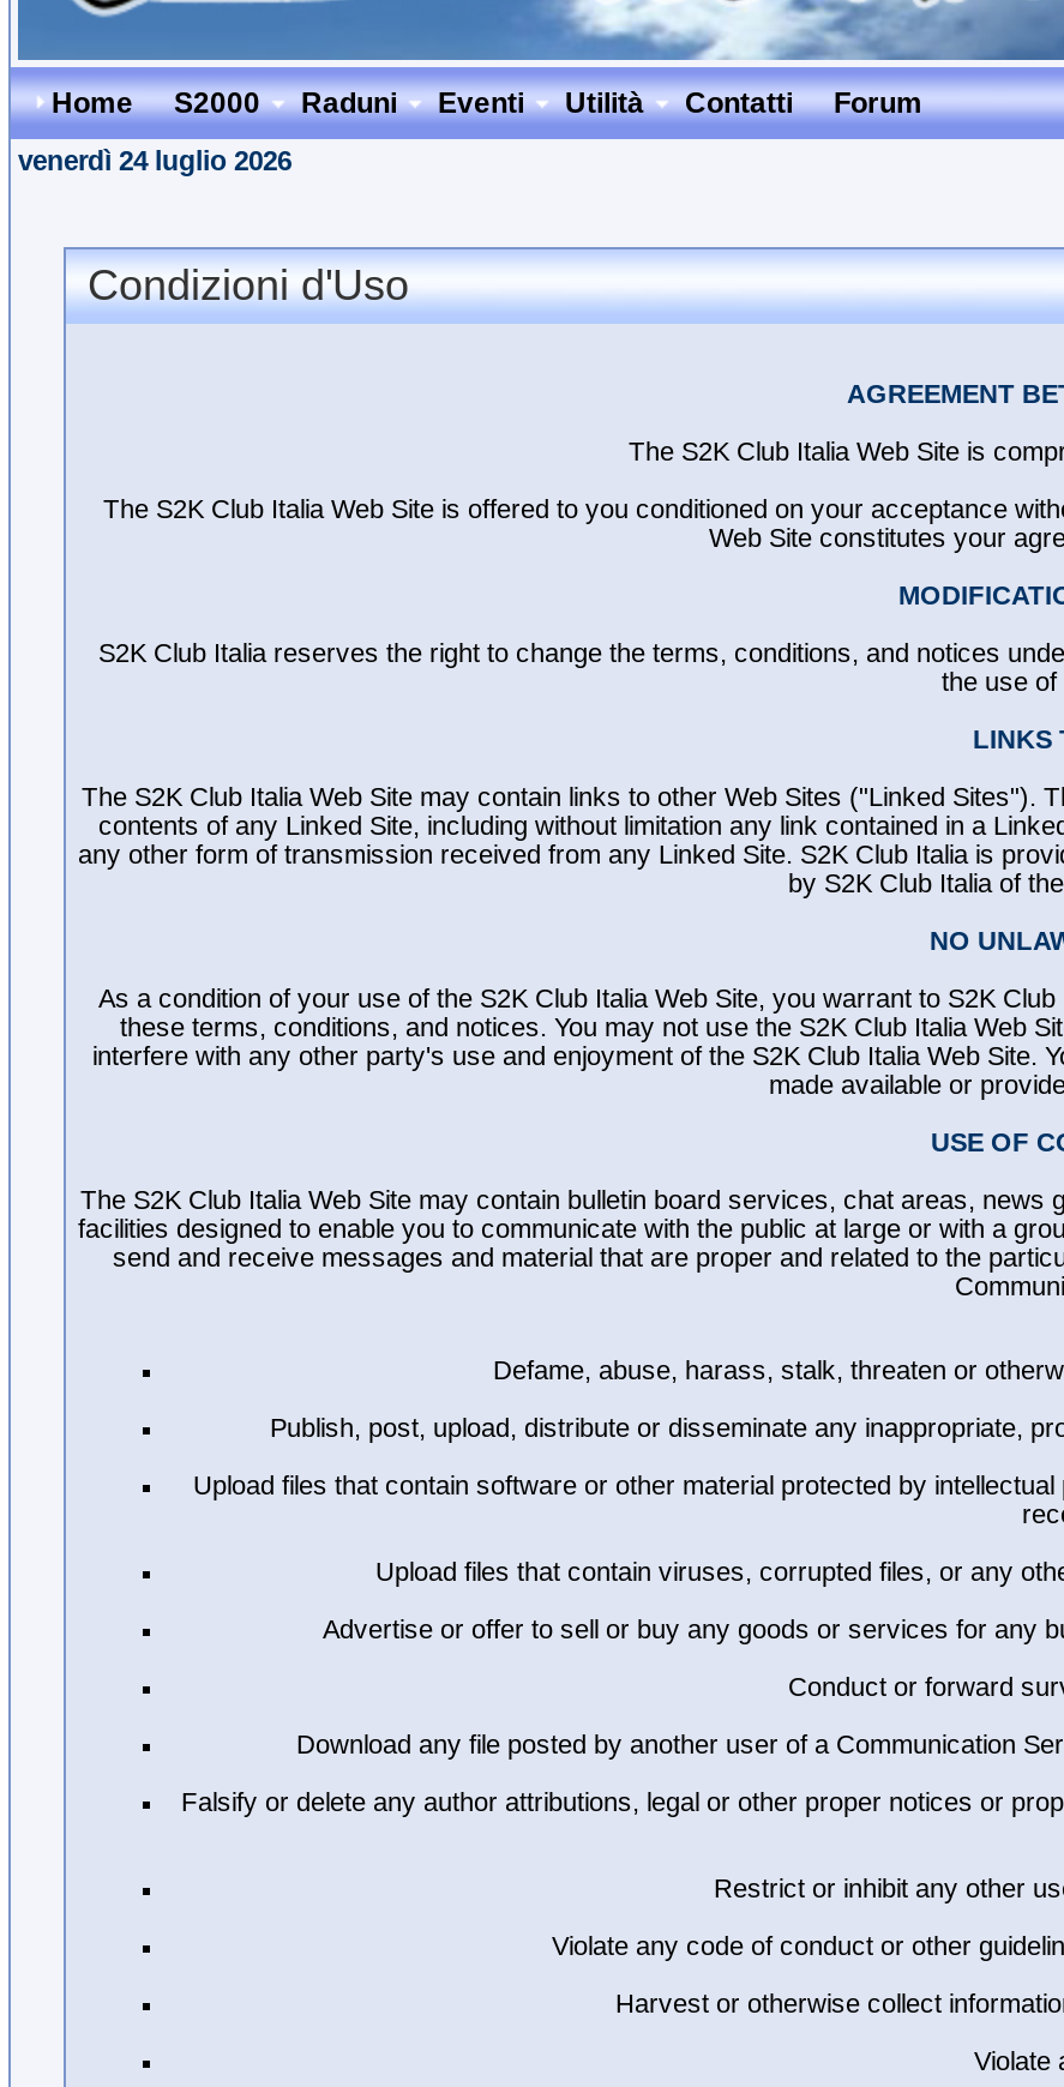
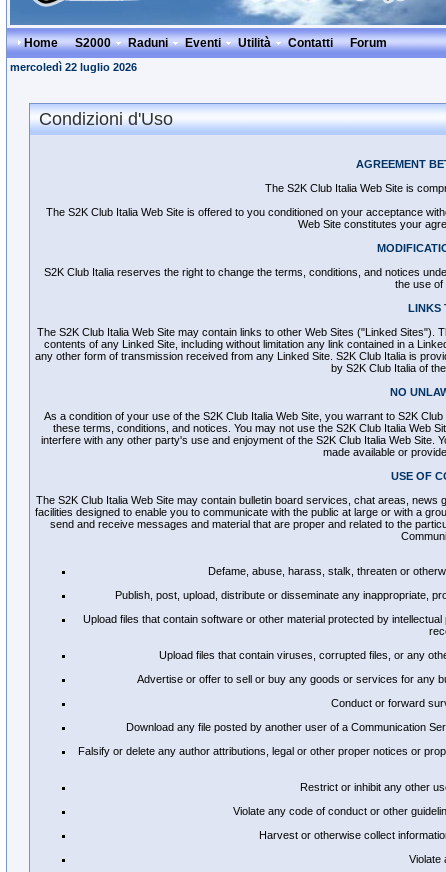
[18,146,291,175] venerdì 24 luglio 2026 -> [10,61,137,73] mercoledì 22 luglio 2026

